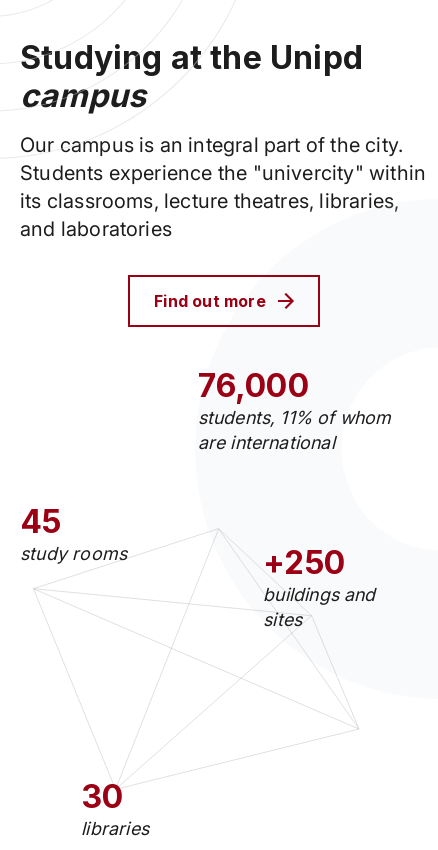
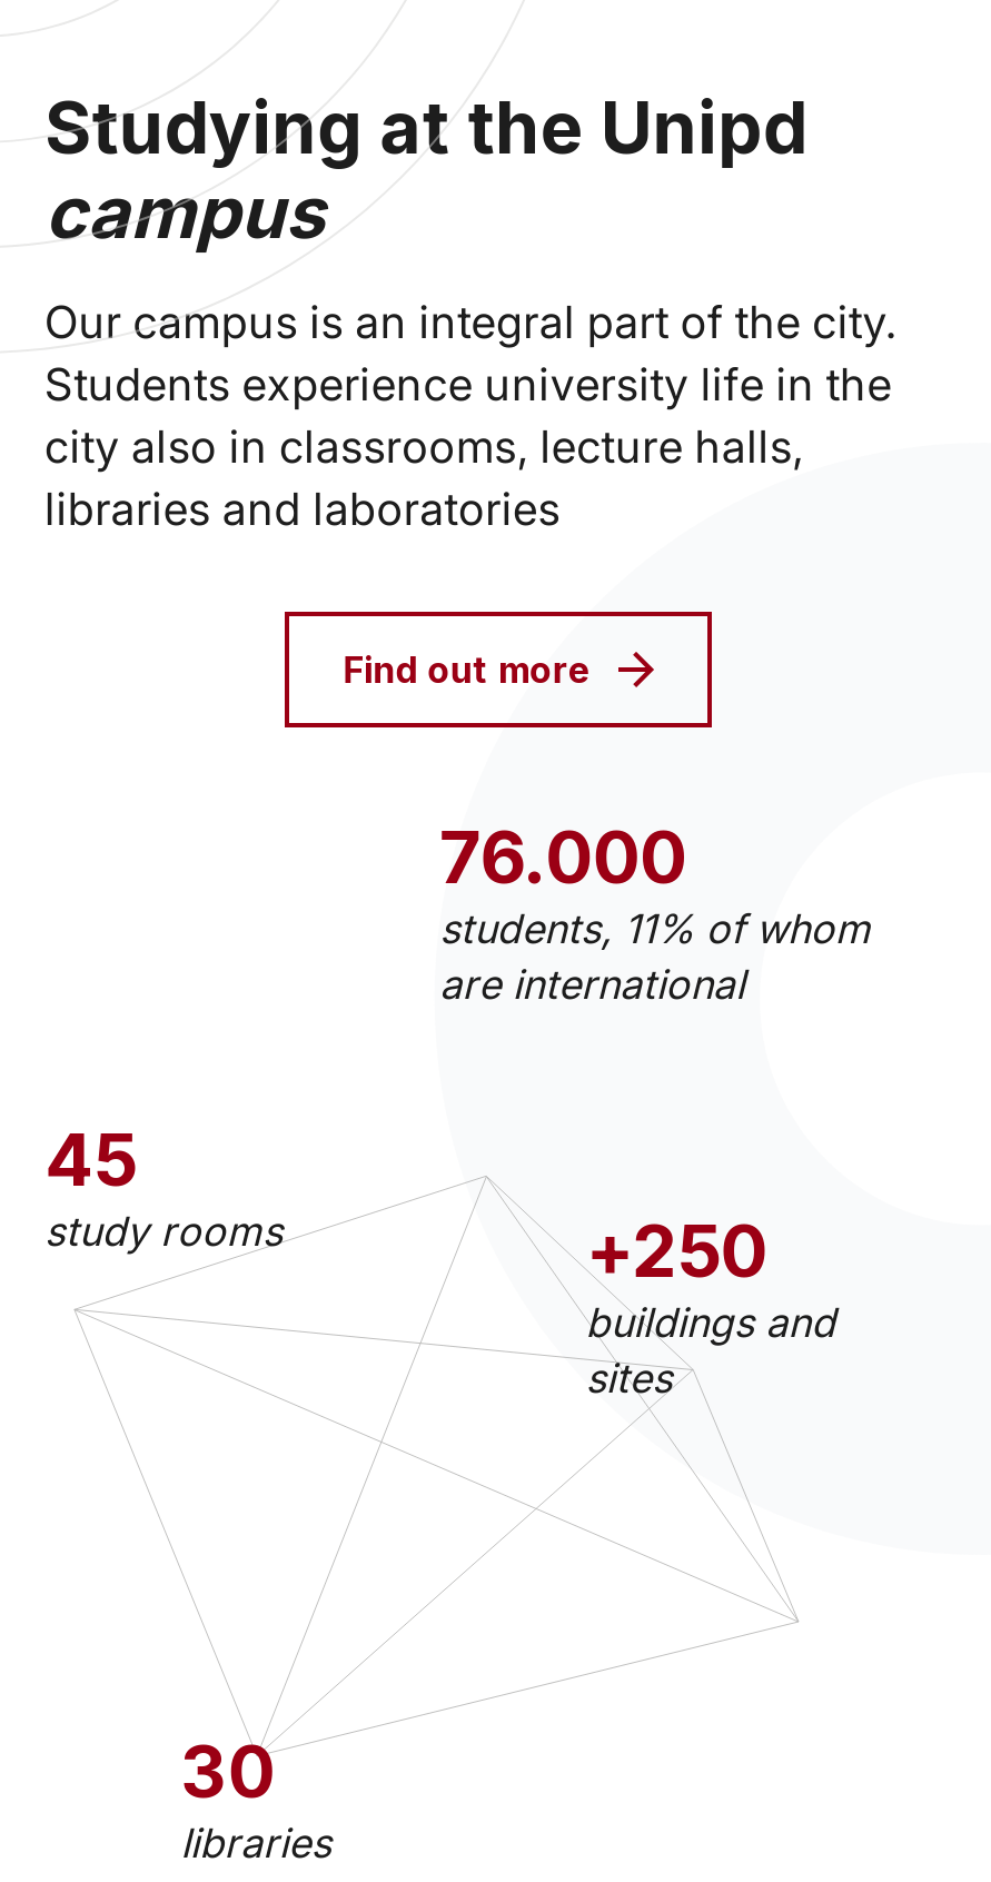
[20,161,426,241] Students experience the "univercity" within | its classrooms, lecture theatres, libraries, | and laboratories -> [44,358,892,536] Students experience university life in the | city also in classrooms, lecture halls, | libraries and laboratories
[198,366,309,405] 76,000 -> [440,815,687,901] 76.000

